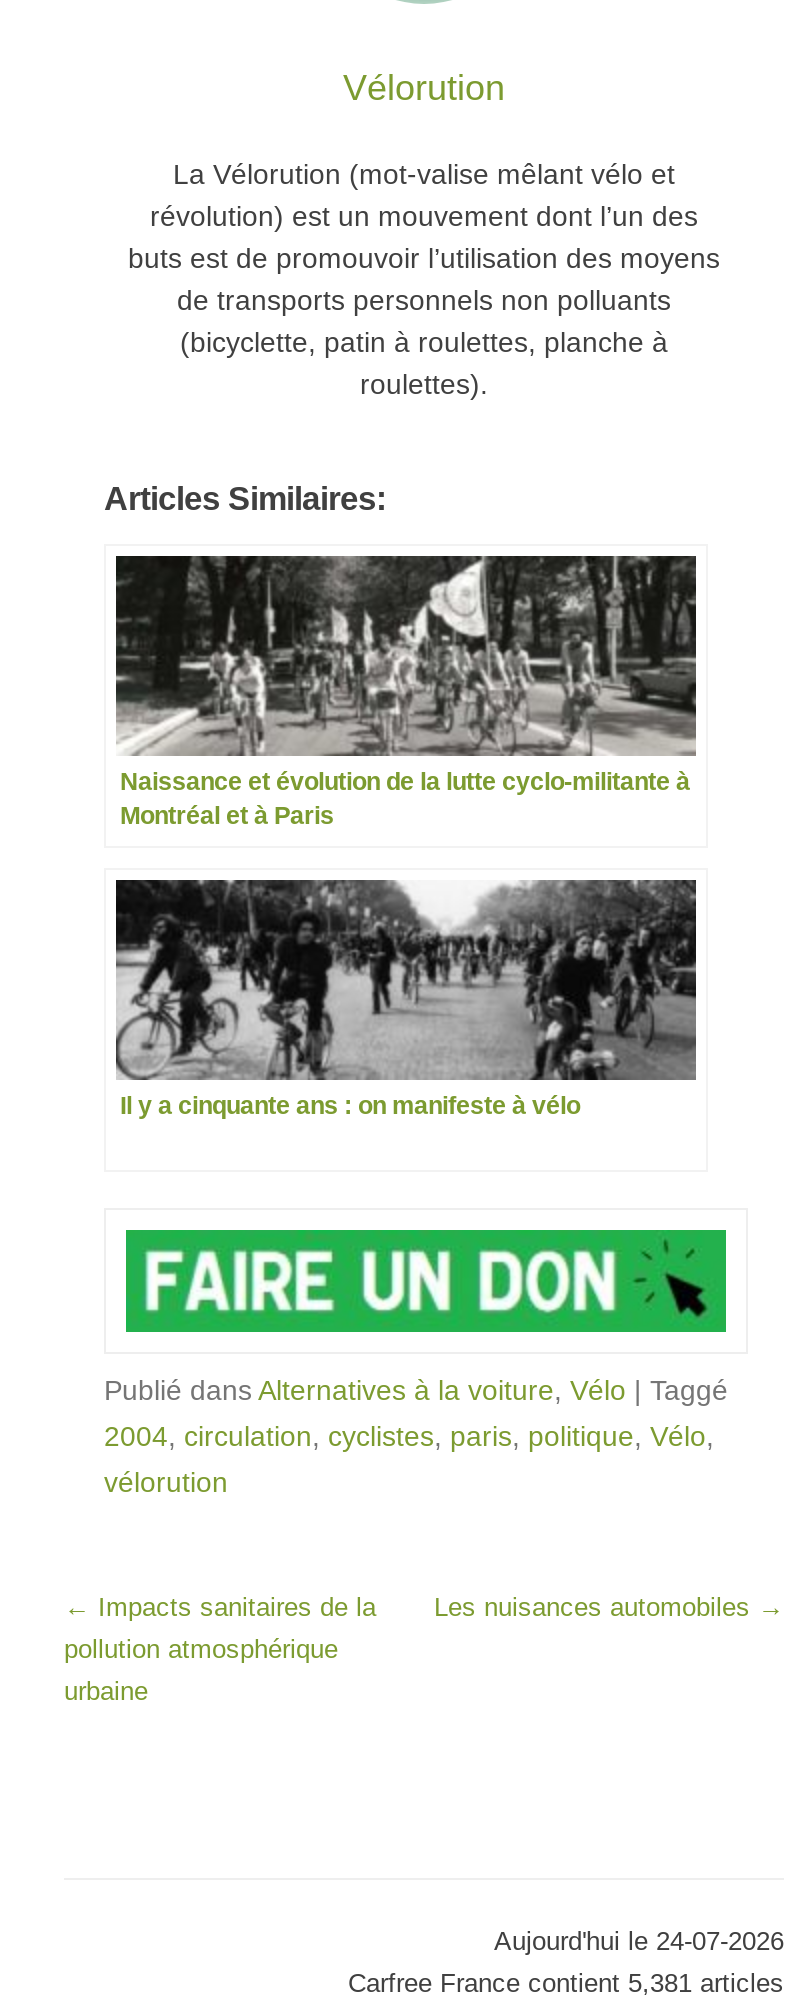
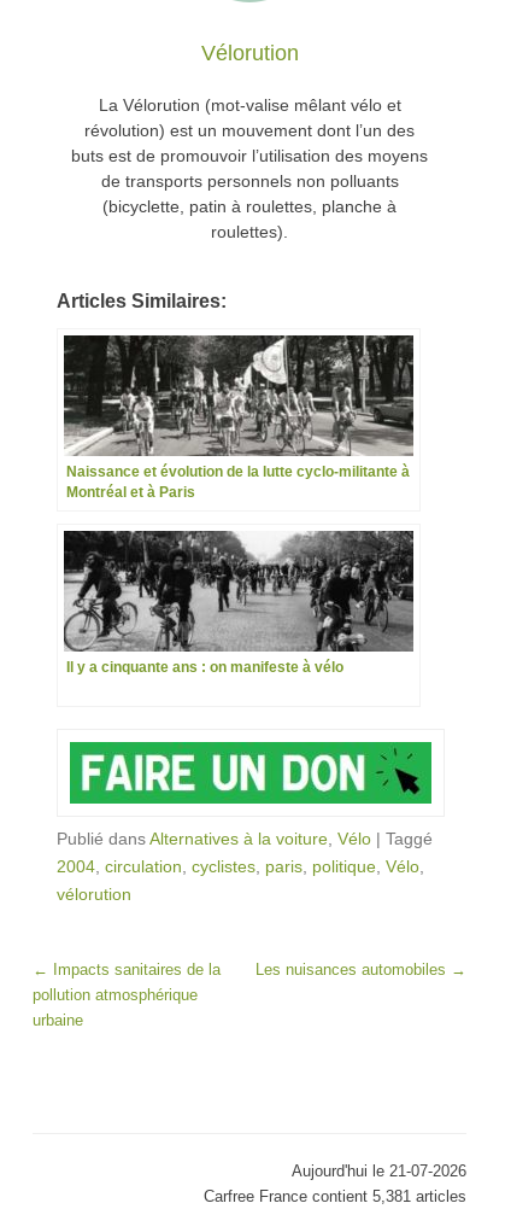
[494,1926,784,1956] Aujourd'hui le 24-07-2026 -> [292,1162,466,1180] Aujourd'hui le 21-07-2026

